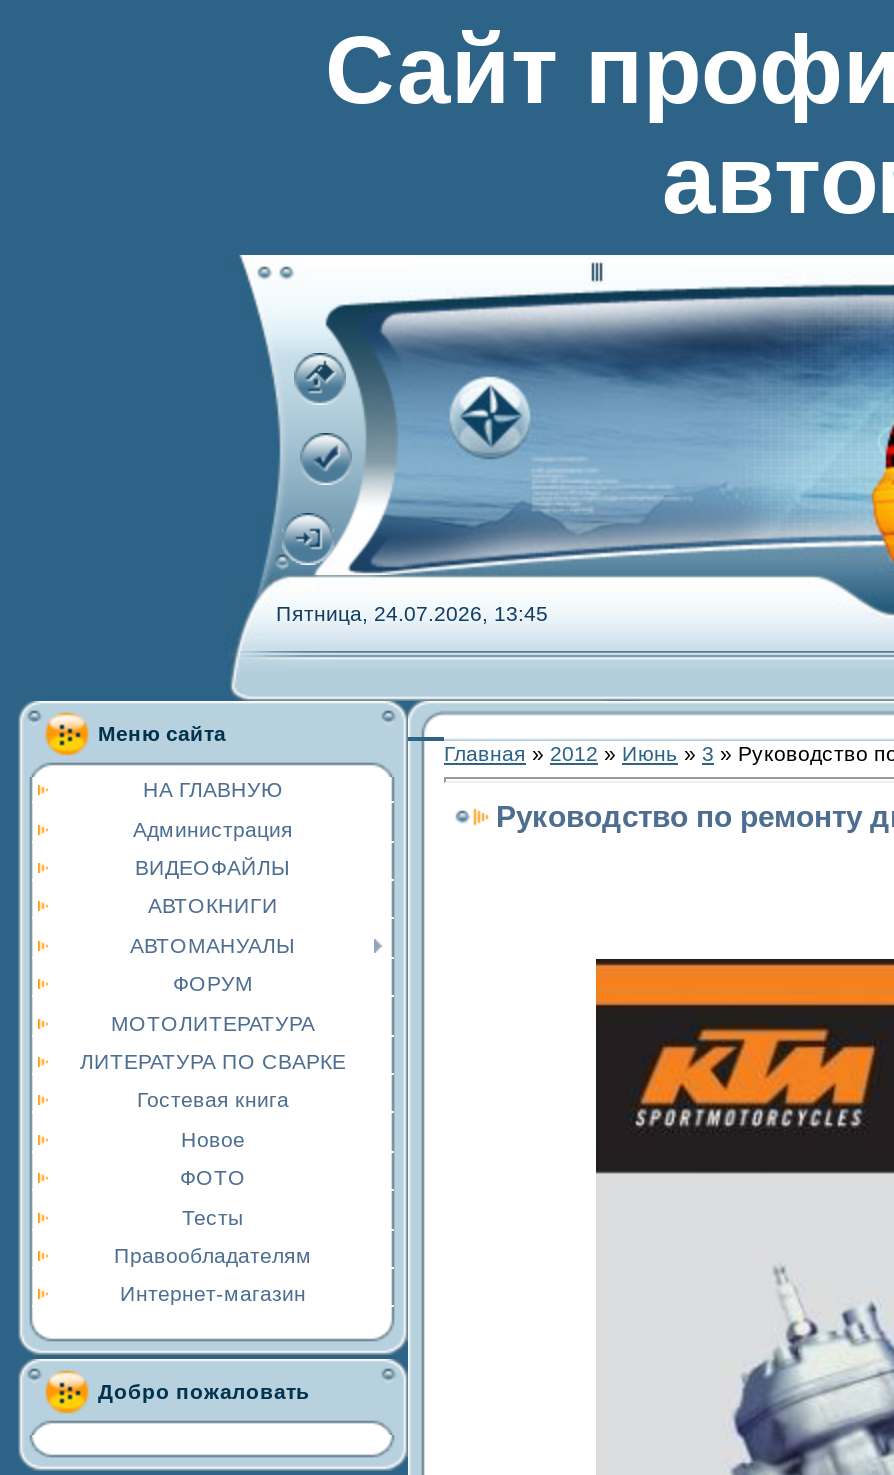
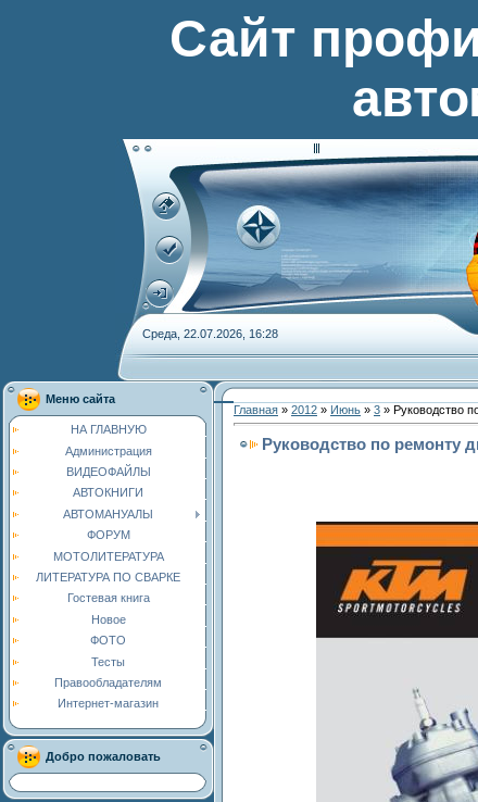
[276,602,548,626] Пятница, 24.07.2026, 13:45 -> [142,327,278,340] Среда, 22.07.2026, 16:28

